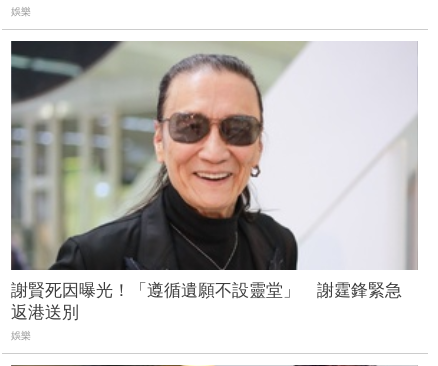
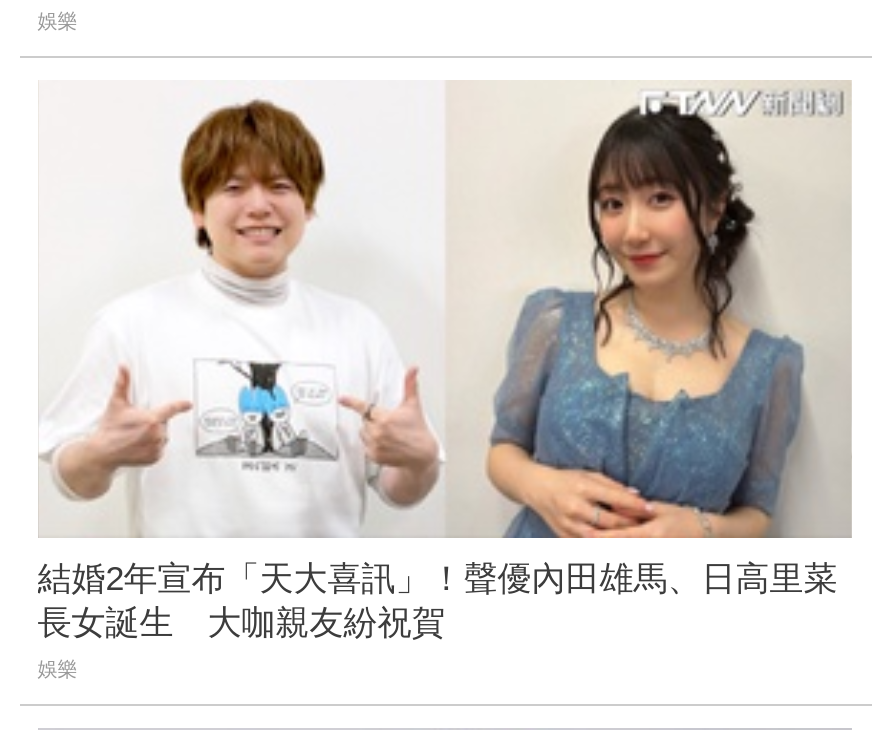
[10,40,417,322] [image] | 謝賢死因曝光！「遵循遺願不設靈堂」 謝霆鋒緊急 | 返港送別 -> [37,80,850,642] [image] | 結婚2年宣布「天大喜訊」！聲優內田雄馬、日高里菜 | 長女誕生 大咖親友紛祝賀

